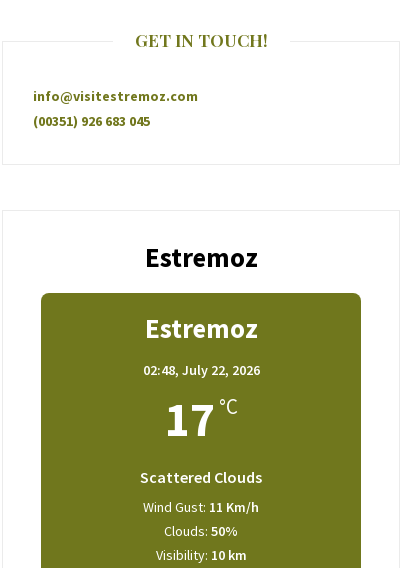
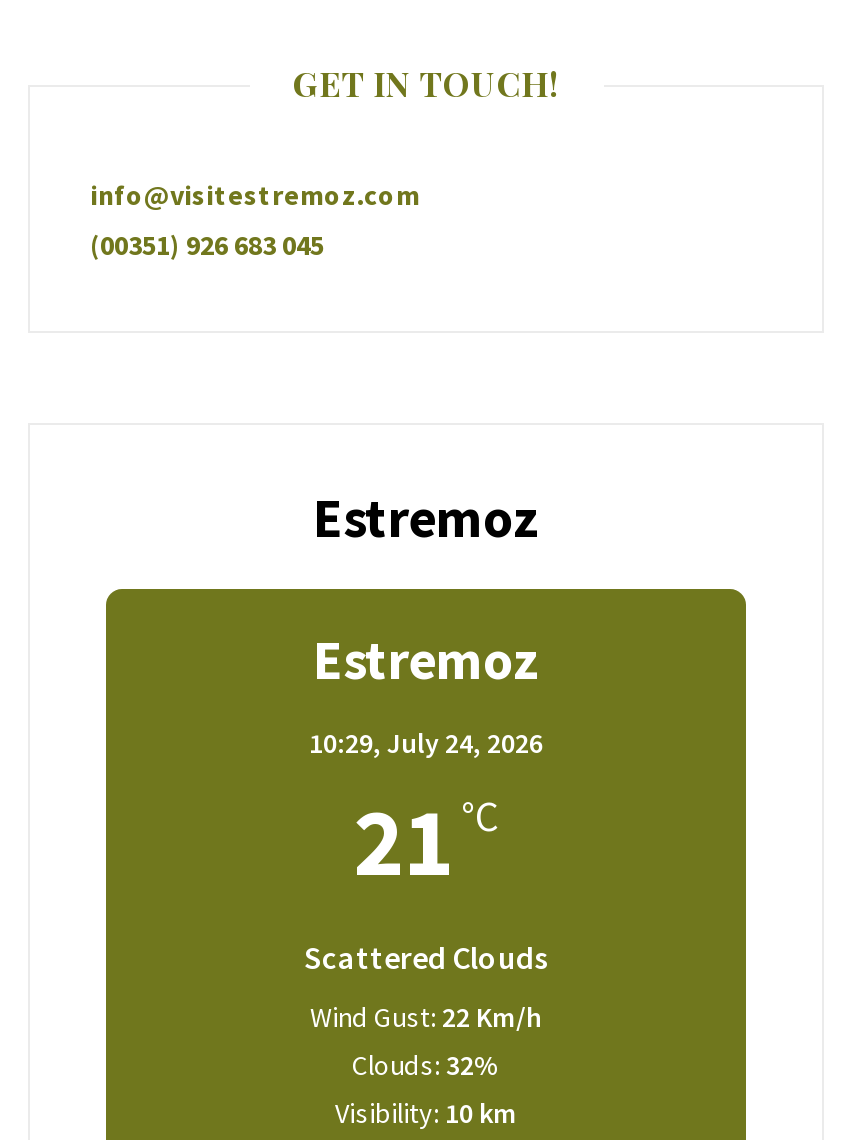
[142,361,259,379] 02:48, July 22, 2026 -> [309,726,543,762] 10:29, July 24, 2026
[164,389,237,449] 17 °C -> [353,782,499,902] 21 °C
[143,498,259,516] Wind Gust: 11 Km/h -> [310,1000,542,1036] Wind Gust: 22 Km/h
[164,522,238,540] Clouds: 50% -> [352,1048,500,1084] Clouds: 32%

